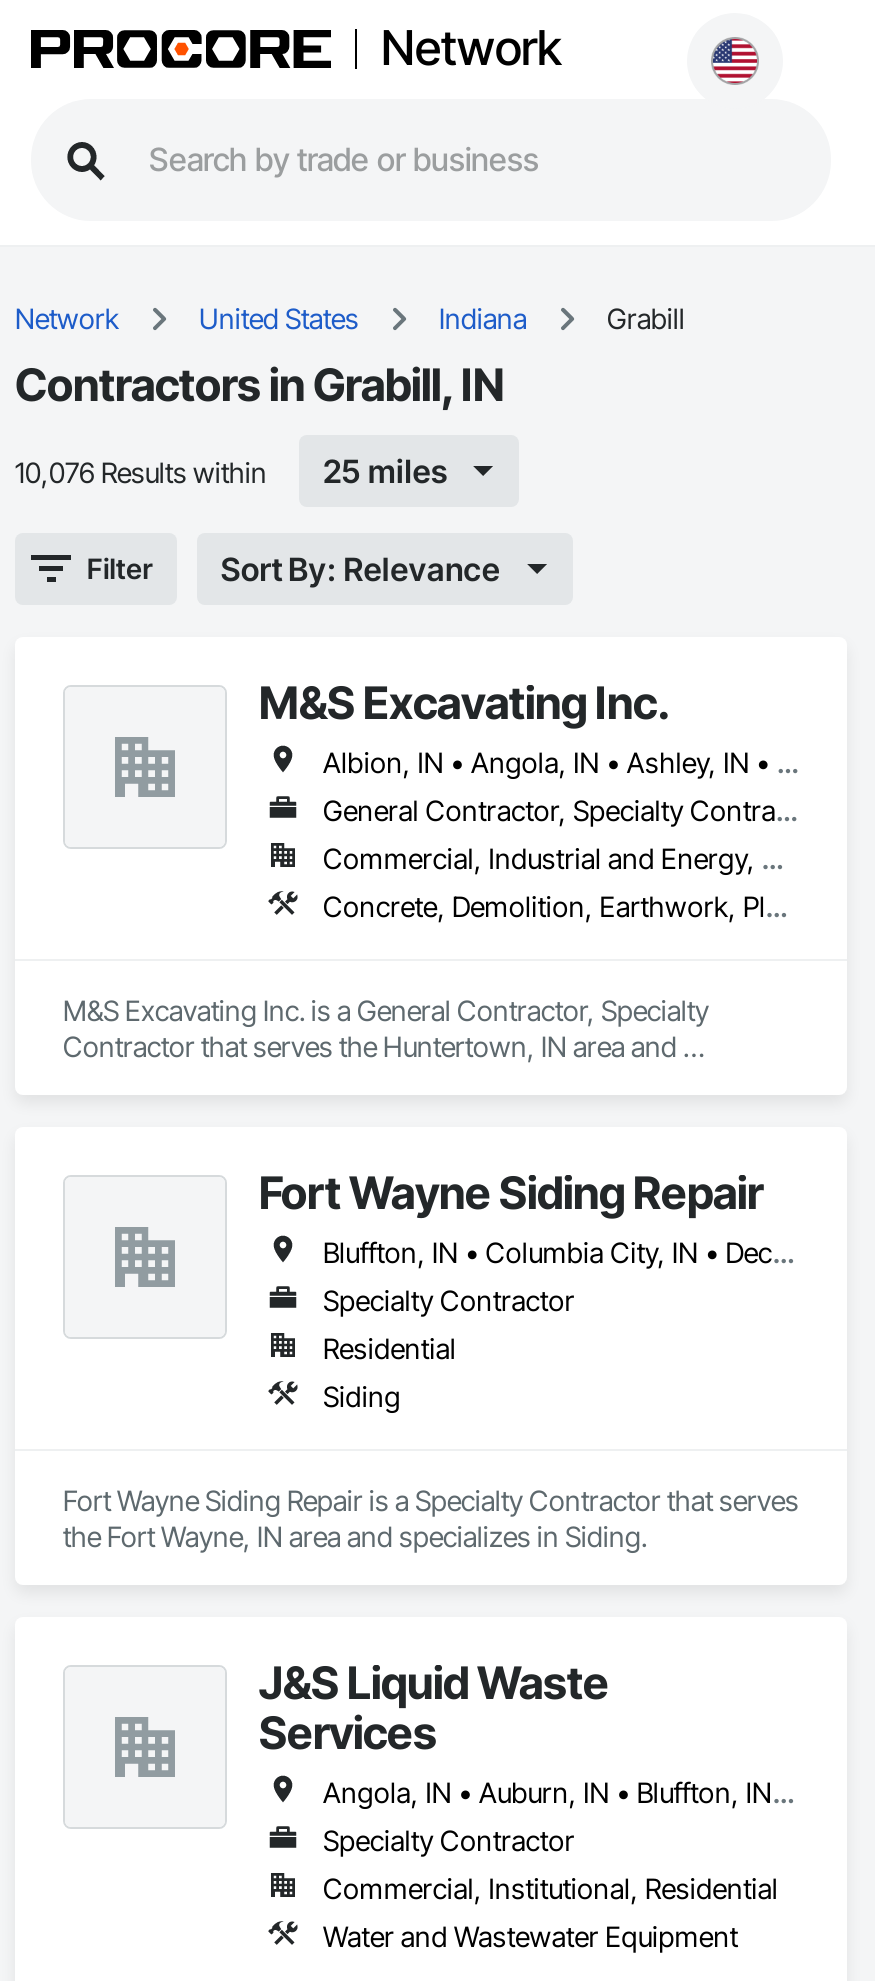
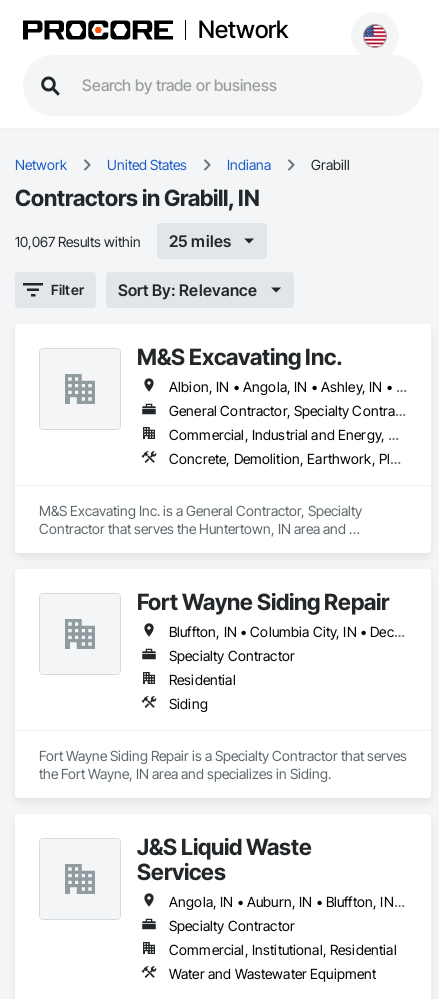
[15,454,267,488] 10,076 Results within -> [15,232,141,249] 10,067 Results within

